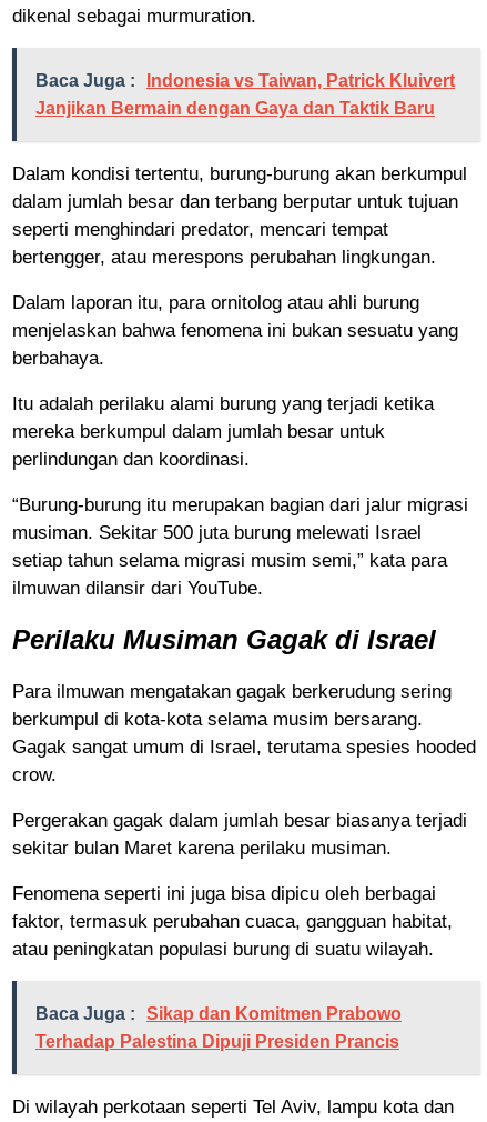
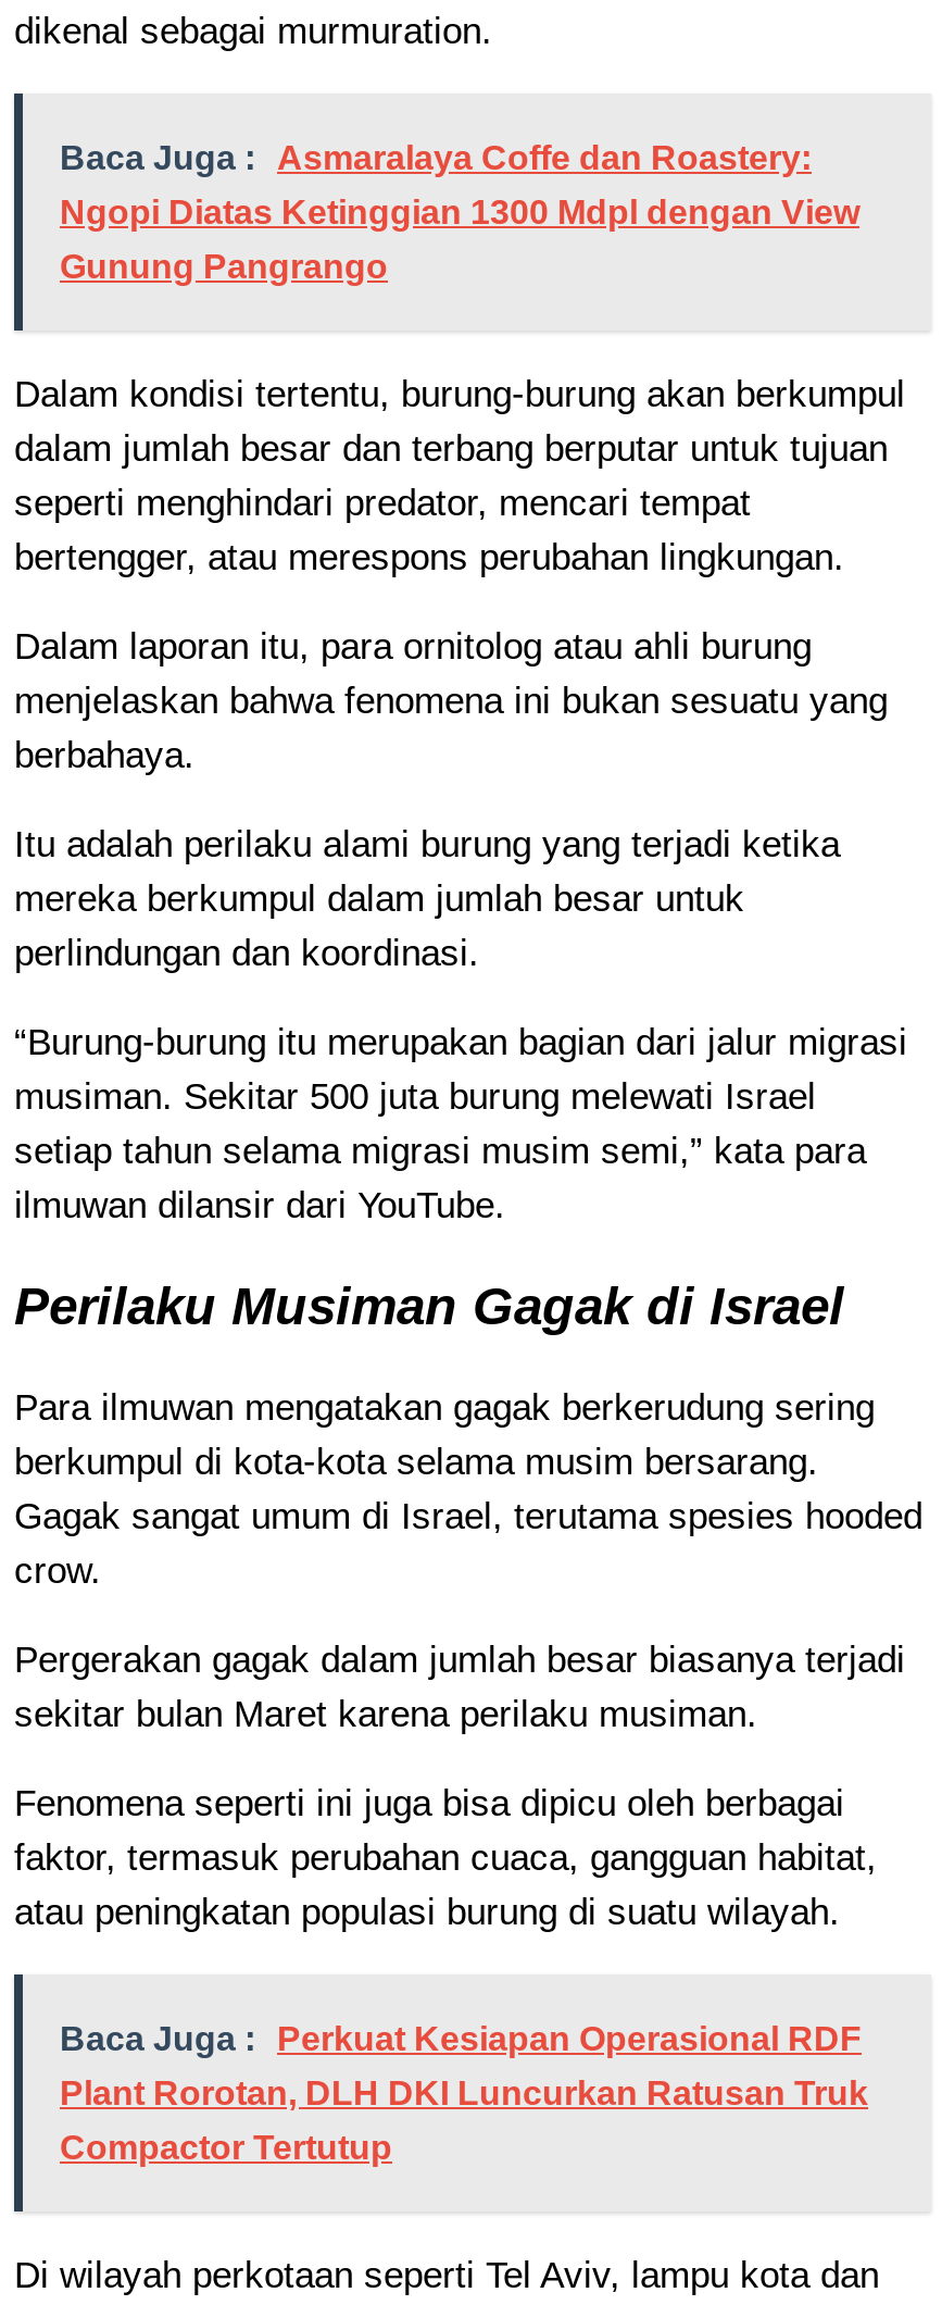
[35,71,455,117] Baca Juga : Indonesia vs Taiwan, Patrick Kluivert | Janjikan Bermain dengan Gaya dan Taktik Baru -> [60,138,859,284] Baca Juga : Asmaralaya Coffe dan Roastery: | Ngopi Diatas Ketinggian 1300 Mdpl dengan View | Gunung Pangrango
[35,1004,402,1050] Baca Juga : Sikap dan Komitmen Prabowo | Terhadap Palestina Dipuji Presiden Prancis -> [60,2019,868,2165] Baca Juga : Perkuat Kesiapan Operasional RDF | Plant Rorotan, DLH DKI Luncurkan Ratusan Truk | Compactor Tertutup

